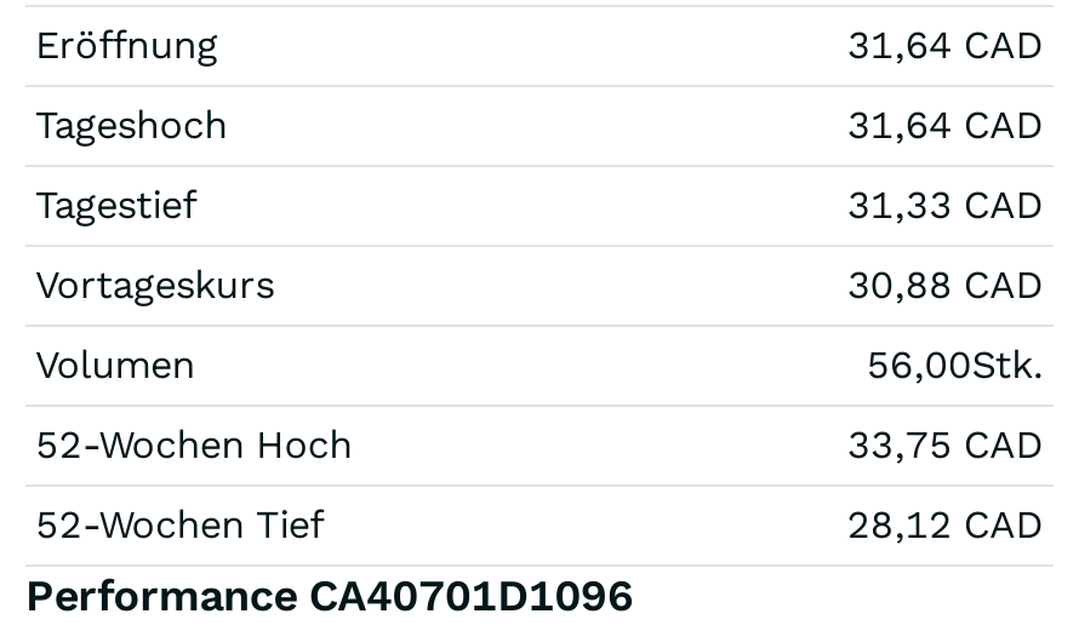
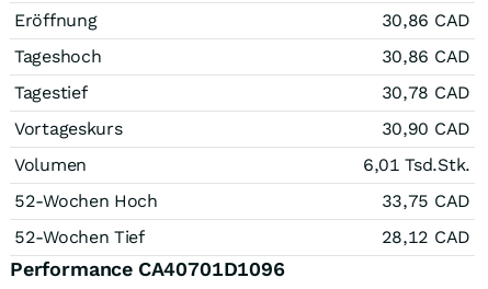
[847,22,1044,68] 31,64 CAD -> [381,10,470,31] 30,86 CAD
[847,102,1044,148] 31,64 CAD -> [381,46,470,67] 30,86 CAD
[847,182,1044,228] 31,33 CAD -> [381,82,470,103] 30,78 CAD
[847,262,1044,308] 30,88 CAD -> [381,118,470,139] 30,90 CAD
[866,342,1044,388] 56,00Stk. -> [363,154,470,175] 6,01 Tsd.Stk.

